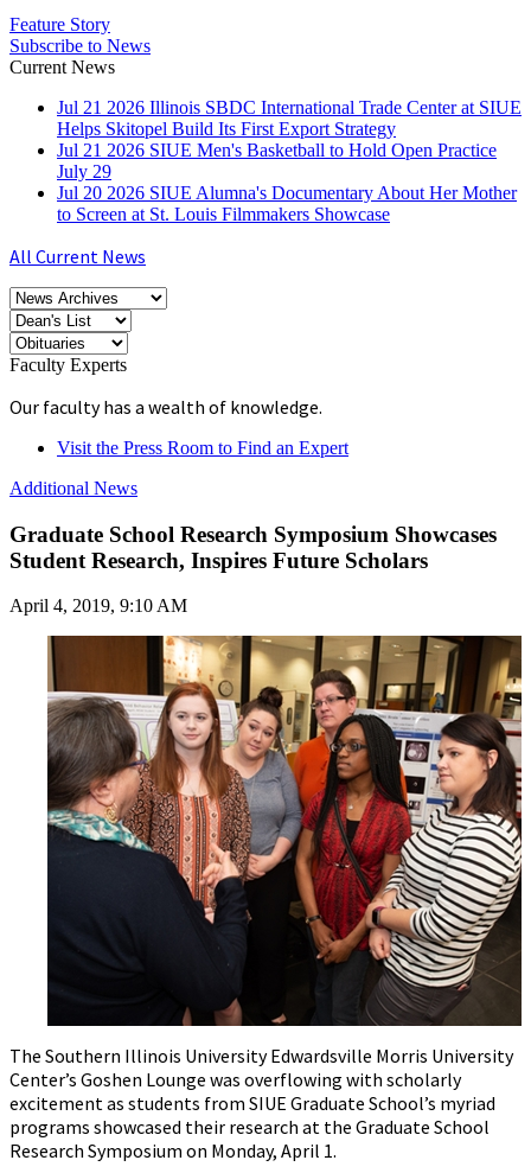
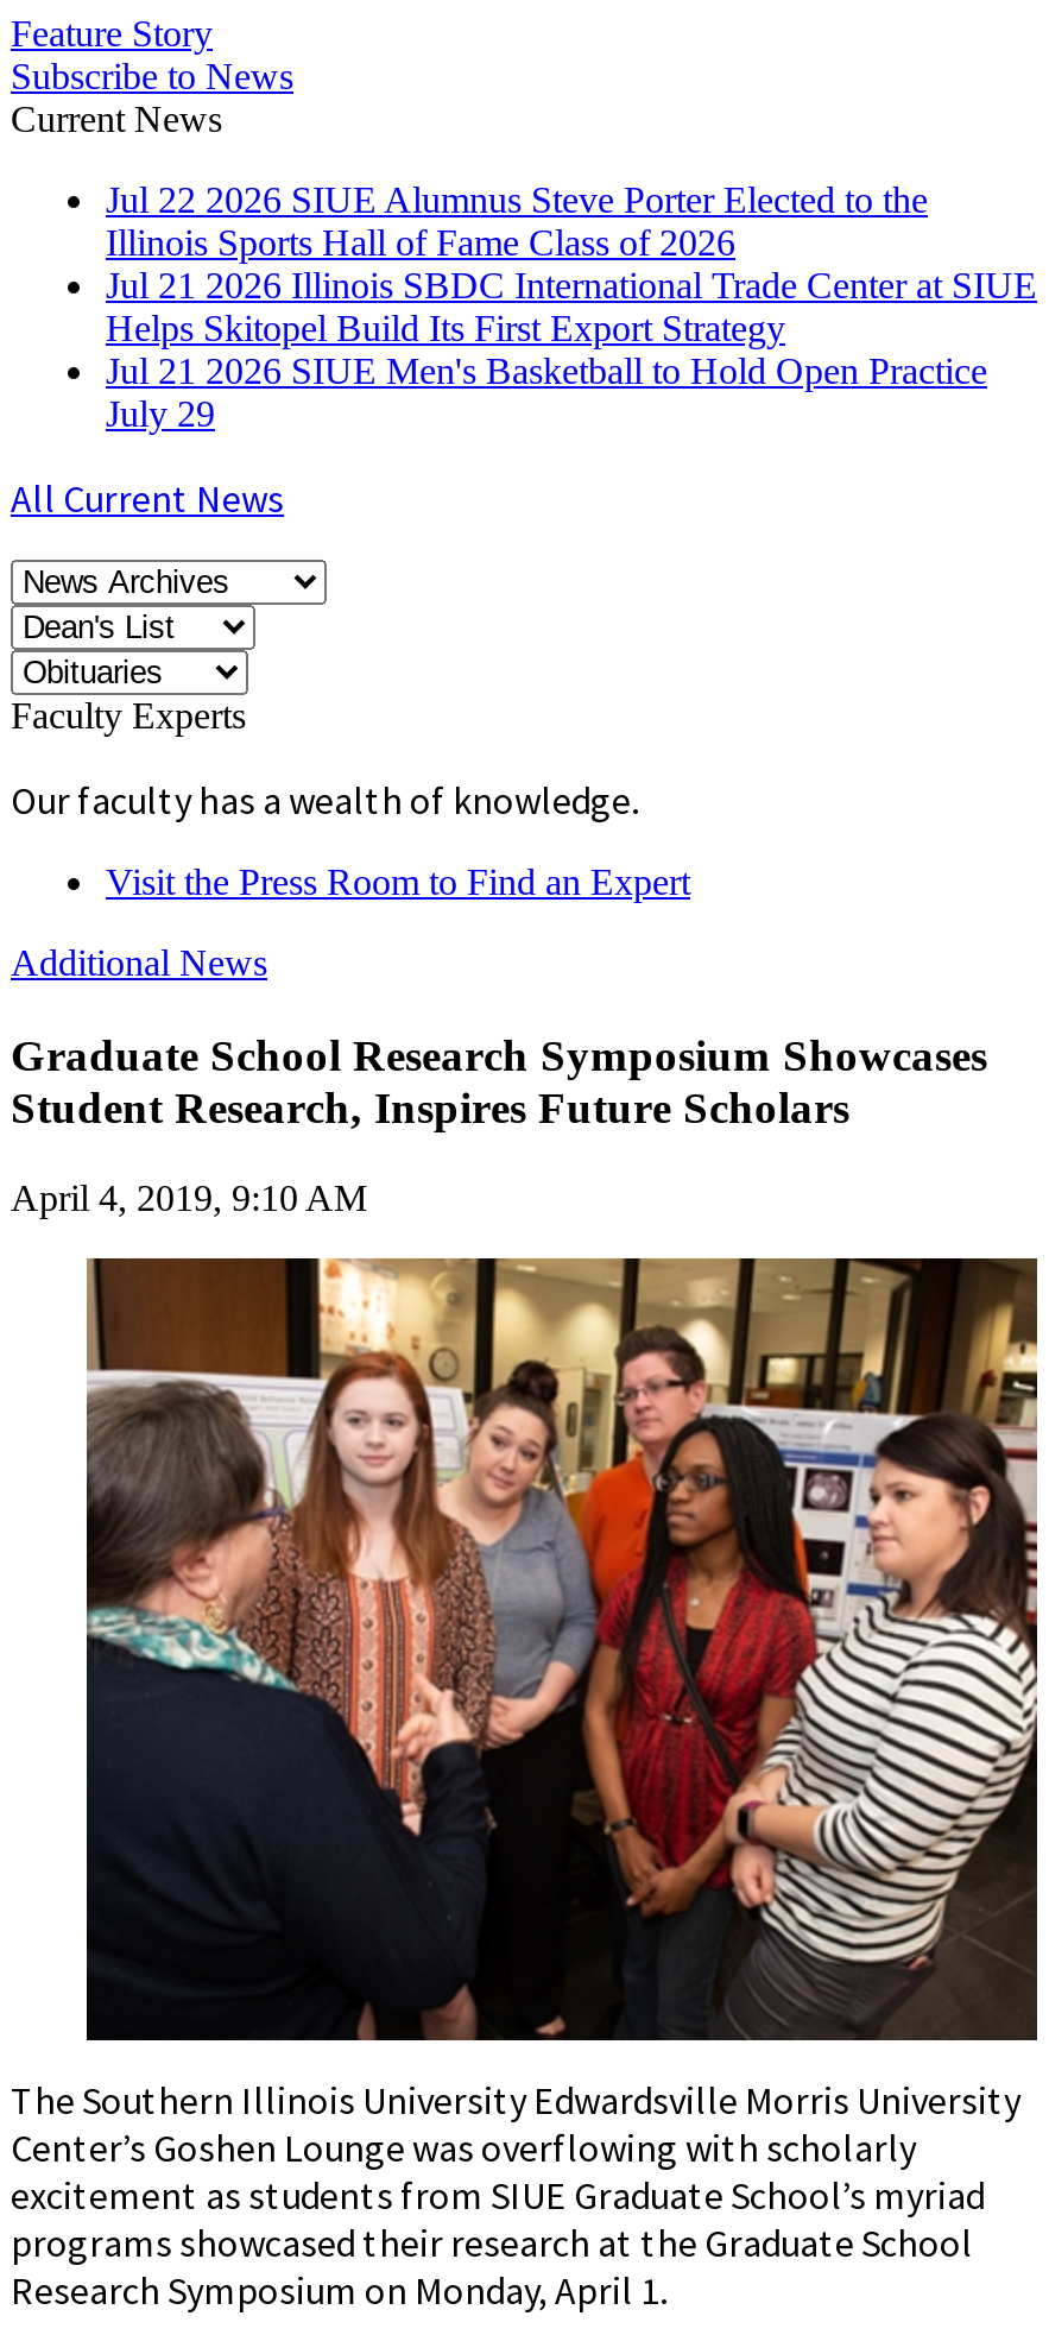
none -> [106,179,928,262] Jul 22 2026 SIUE Alumnus Steve Porter Elected to the | Illinois Sports Hall of Fame Class of 2026
moved [57,97,522,181] -> [106,265,1037,433]: Jul 21 2026 Illinois SBDC International Trade Center at SIUE | Helps Skitopel Build Its First Export Strategy | Jul 21 2026 SIUE Men's Basketball to Hold Open Practice | July 29
[57,183,517,224] Jul 20 2026 SIUE Alumna's Documentary About Her Mother | to Screen at St. Louis Filmmakers Showcase -> none

